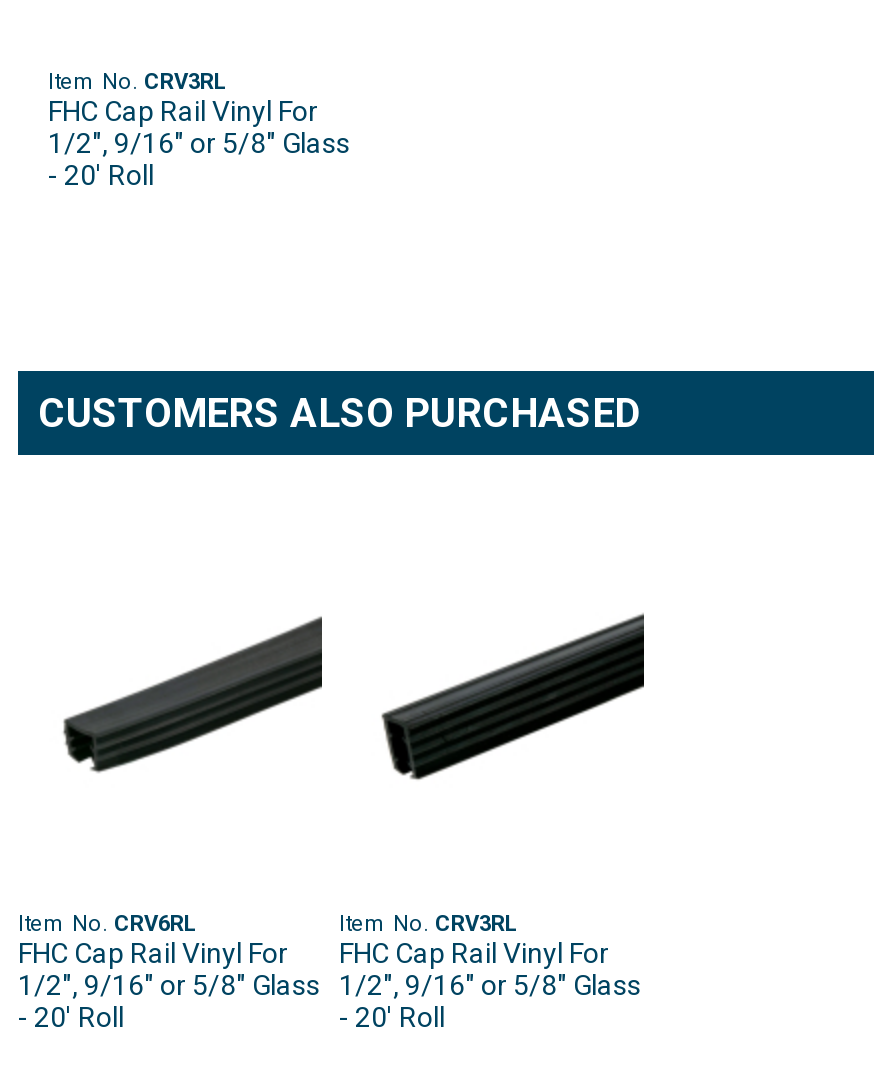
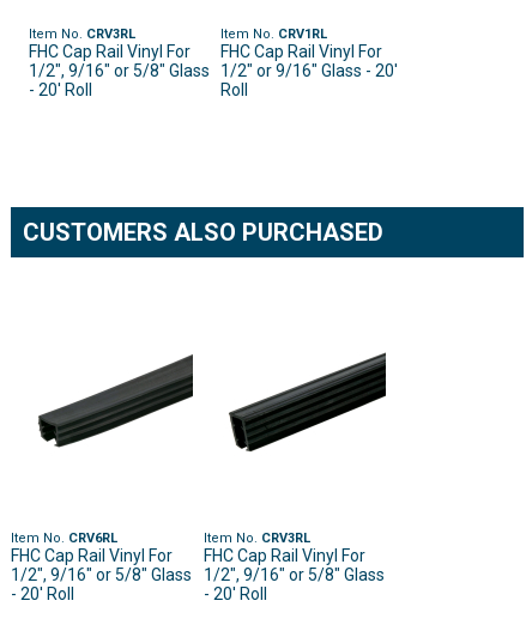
none -> [221,26,398,99] Item No. CRV1RL | FHC Cap Rail Vinyl For | 1/2" or 9/16" Glass - 20' | Roll

